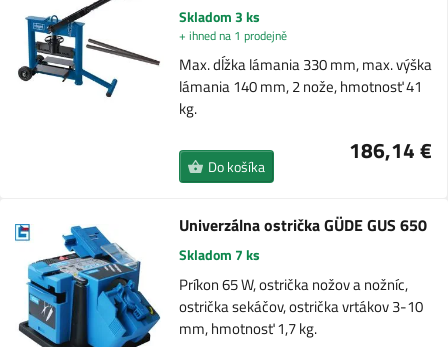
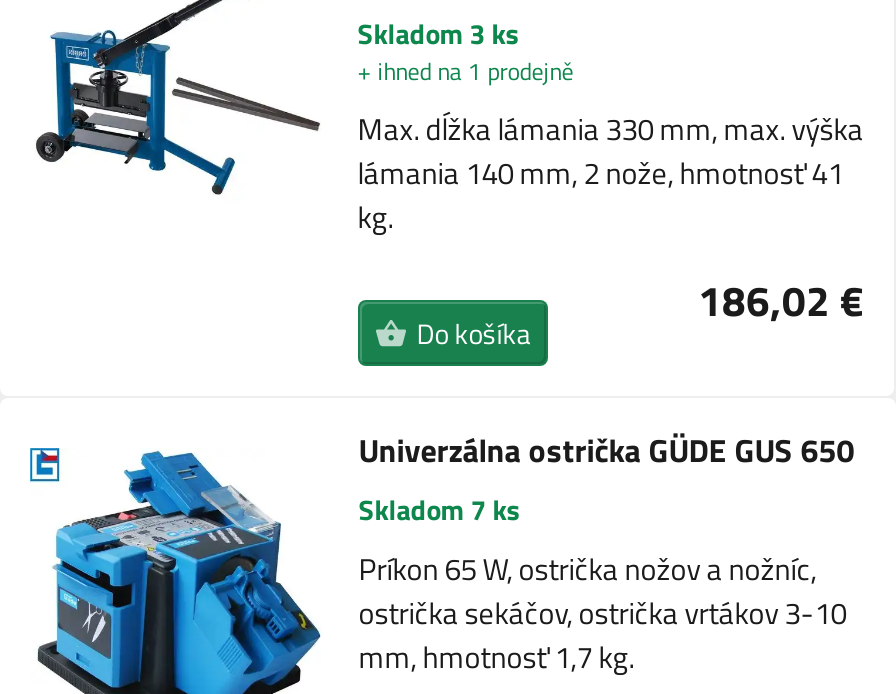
[349,134,432,166] 186,14 € -> [698,268,864,332] 186,02 €

